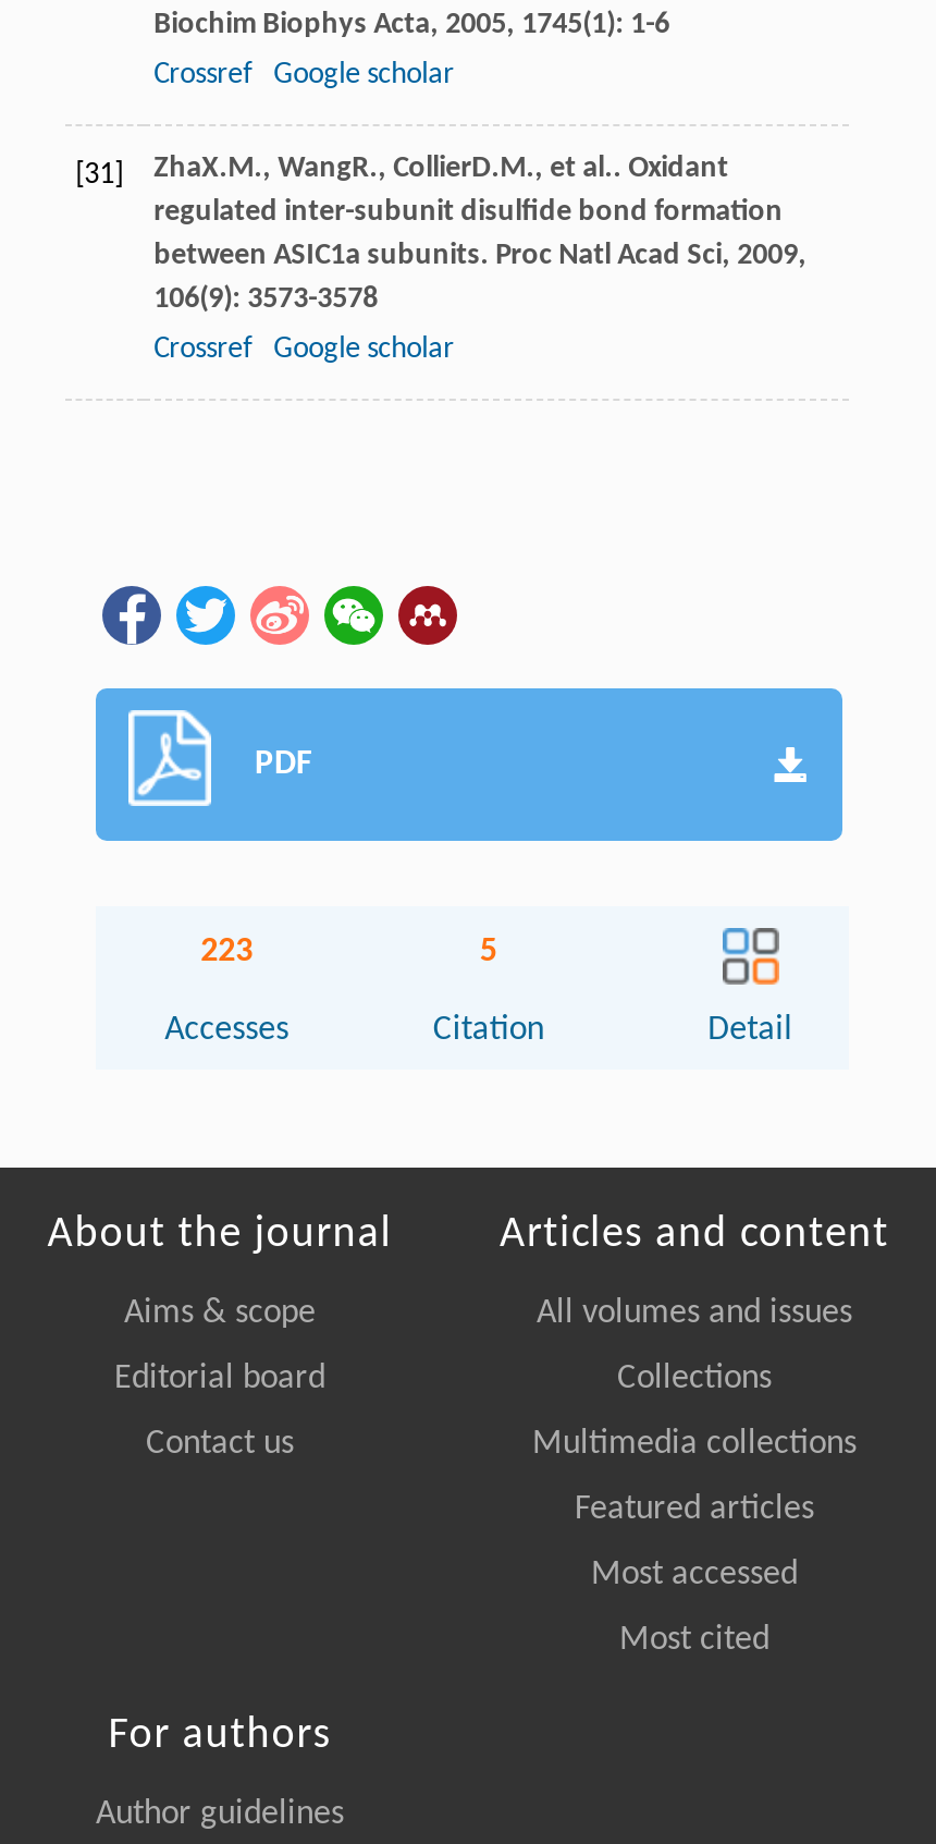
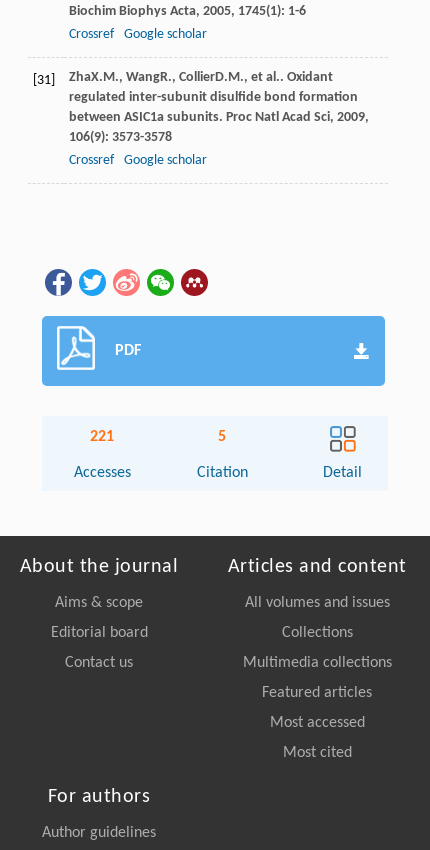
[200,934,253,969] 223 -> [90,429,114,445] 221

